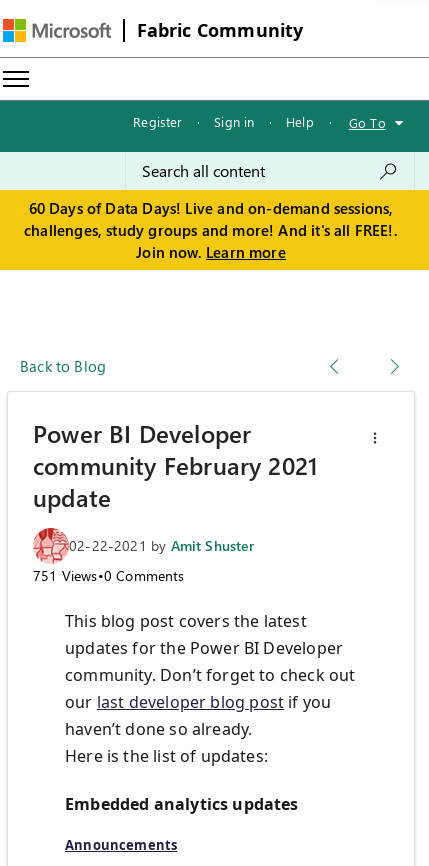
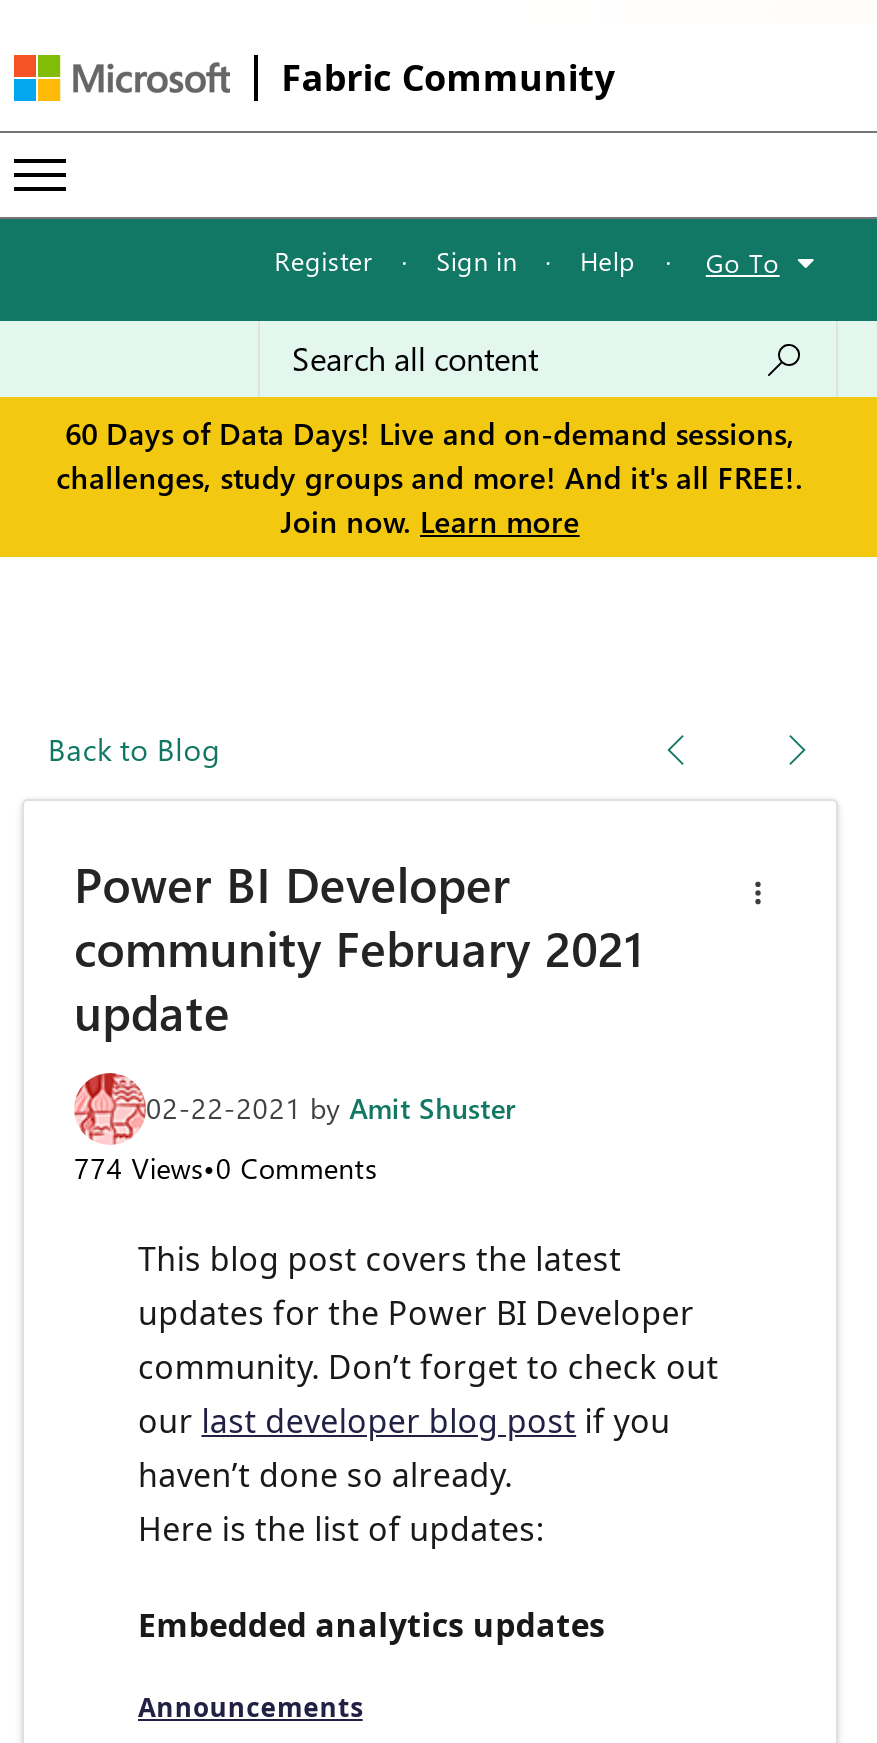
[33,566,185,585] 751 Views•0 Comments -> [74,1150,377,1188] 774 Views•0 Comments

